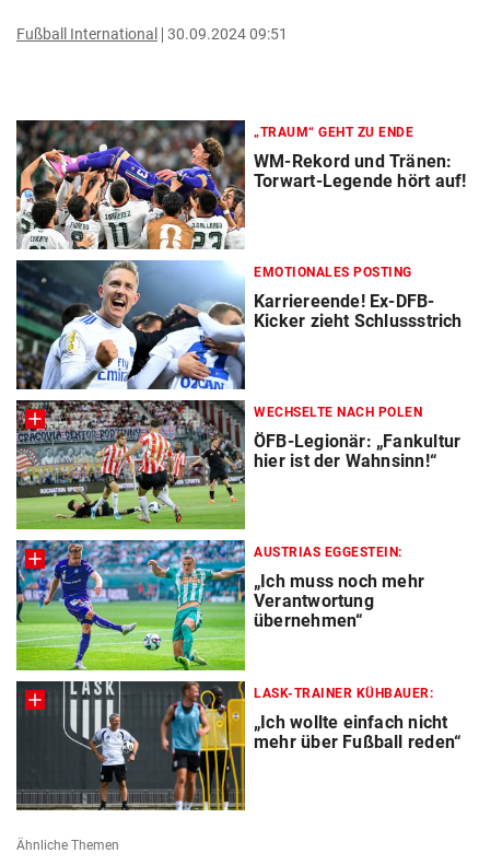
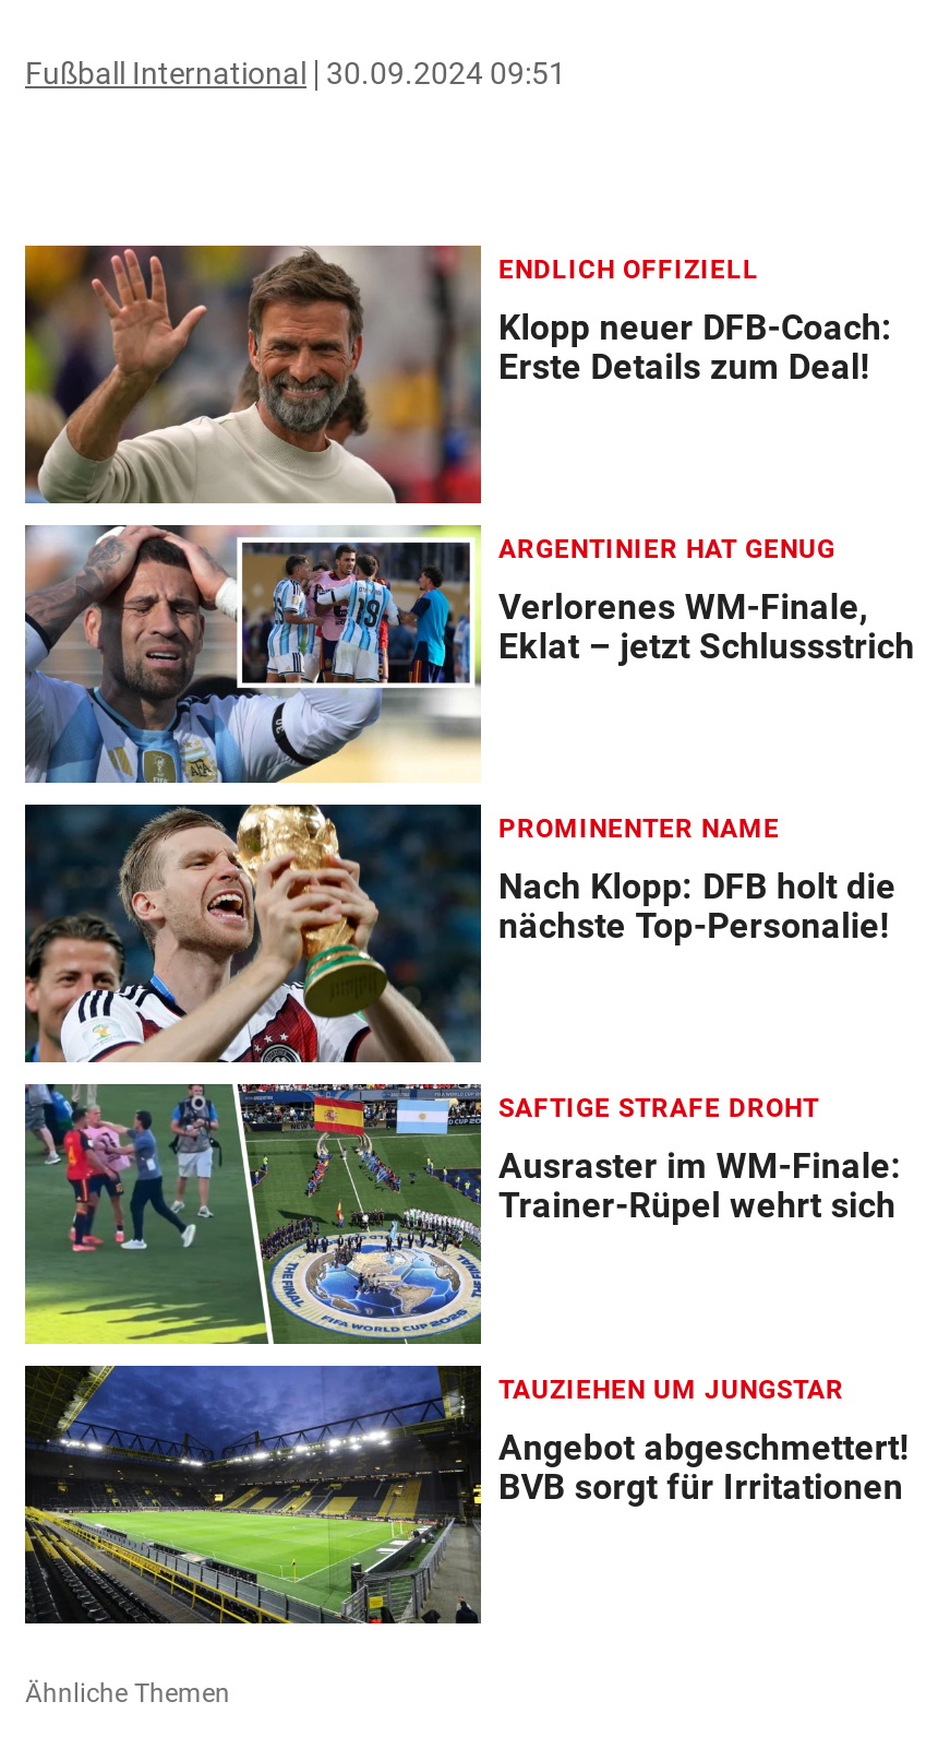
[15,119,413,250] [image] | „TRAUM“ GEHT ZU ENDE -> [23,243,759,505] [image] | ENDLICH OFFIZIELL
[254,151,466,191] WM-Rekord und Tränen: | Torwart-Legende hört auf! -> [498,307,893,388] Klopp neuer DFB-Coach: | Erste Details zum Deal!
[15,259,412,390] [image] | EMOTIONALES POSTING -> [23,523,835,785] [image] | ARGENTINIER HAT GENUG
[254,291,462,332] Karriereende! Ex-DFB- | Kicker zieht Schlussstrich -> [498,587,915,668] Verlorenes WM-Finale, | Eklat – jetzt Schlussstrich
[15,399,422,530] [image] | WECHSELTE NACH POLEN -> [23,802,780,1064] [image] | PROMINENTER NAME
[254,431,461,472] ÖFB-Legionär: „Fankultur | hier ist der Wahnsinn!“ -> [498,866,896,947] Nach Klopp: DFB holt die | nächste Top-Personalie!
[15,539,402,671] [image] | AUSTRIAS EGGESTEIN: -> [23,1082,819,1346] [image] | SAFTIGE STRAFE DROHT
[254,571,424,631] „Ich muss noch mehr | Verantwortung | übernehmen“ -> [498,1146,902,1227] Ausraster im WM-Finale: | Trainer-Rüpel wehrt sich
[15,680,433,811] [image] | LASK-TRAINER KÜHBAUER: -> [23,1364,844,1626] [image] | TAUZIEHEN UM JUNGSTAR
[254,711,462,752] „Ich wollte einfach nicht | mehr über Fußball reden“ -> [498,1426,909,1507] Angebot abgeschmettert! | BVB sorgt für Irritationen

